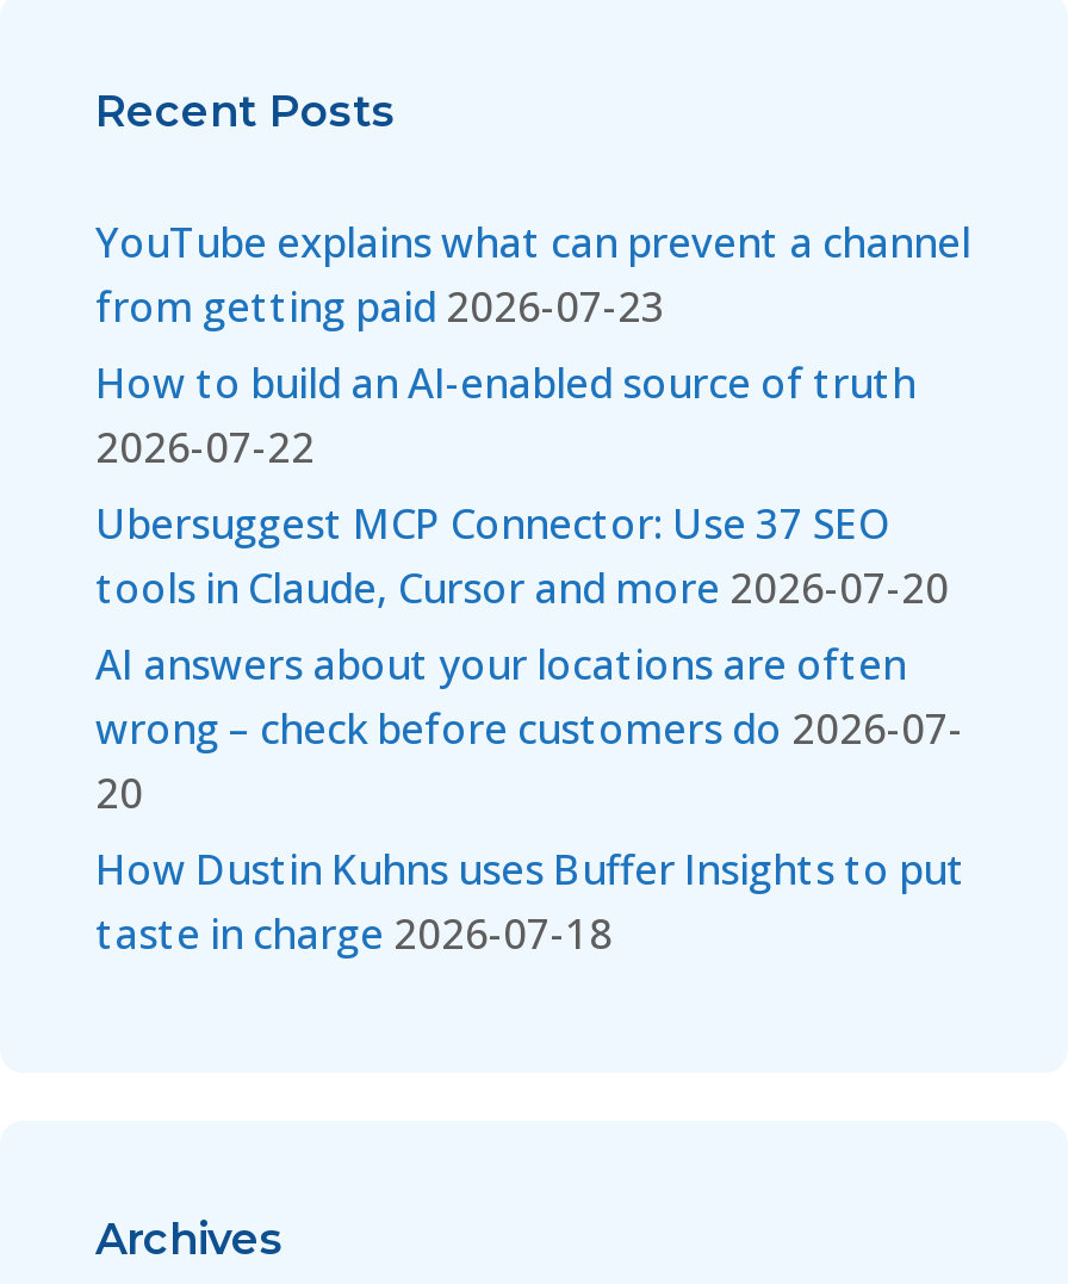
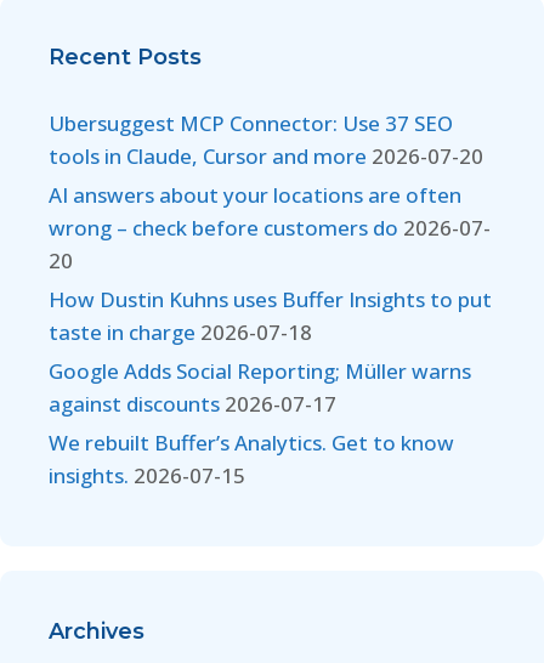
[95,214,970,474] YouTube explains what can prevent a channel | from getting paid 2026-07-23 | How to build an AI-enabled source of truth | 2026-07-22 -> none
moved [95,495,965,960] -> [49,109,492,346]: Ubersuggest MCP Connector: Use 37 SEO | tools in Claude, Cursor and more 2026-07-20 | AI answers about your locations are often | wrong – check before customers do 2026-07- | 20 | How Dustin Kuhns uses Buffer Insights to put | taste in charge 2026-07-18
none -> [49,357,471,489] Google Adds Social Reporting; Müller warns | against discounts 2026-07-17 | We rebuilt Buffer’s Analytics. Get to know | insights. 2026-07-15

